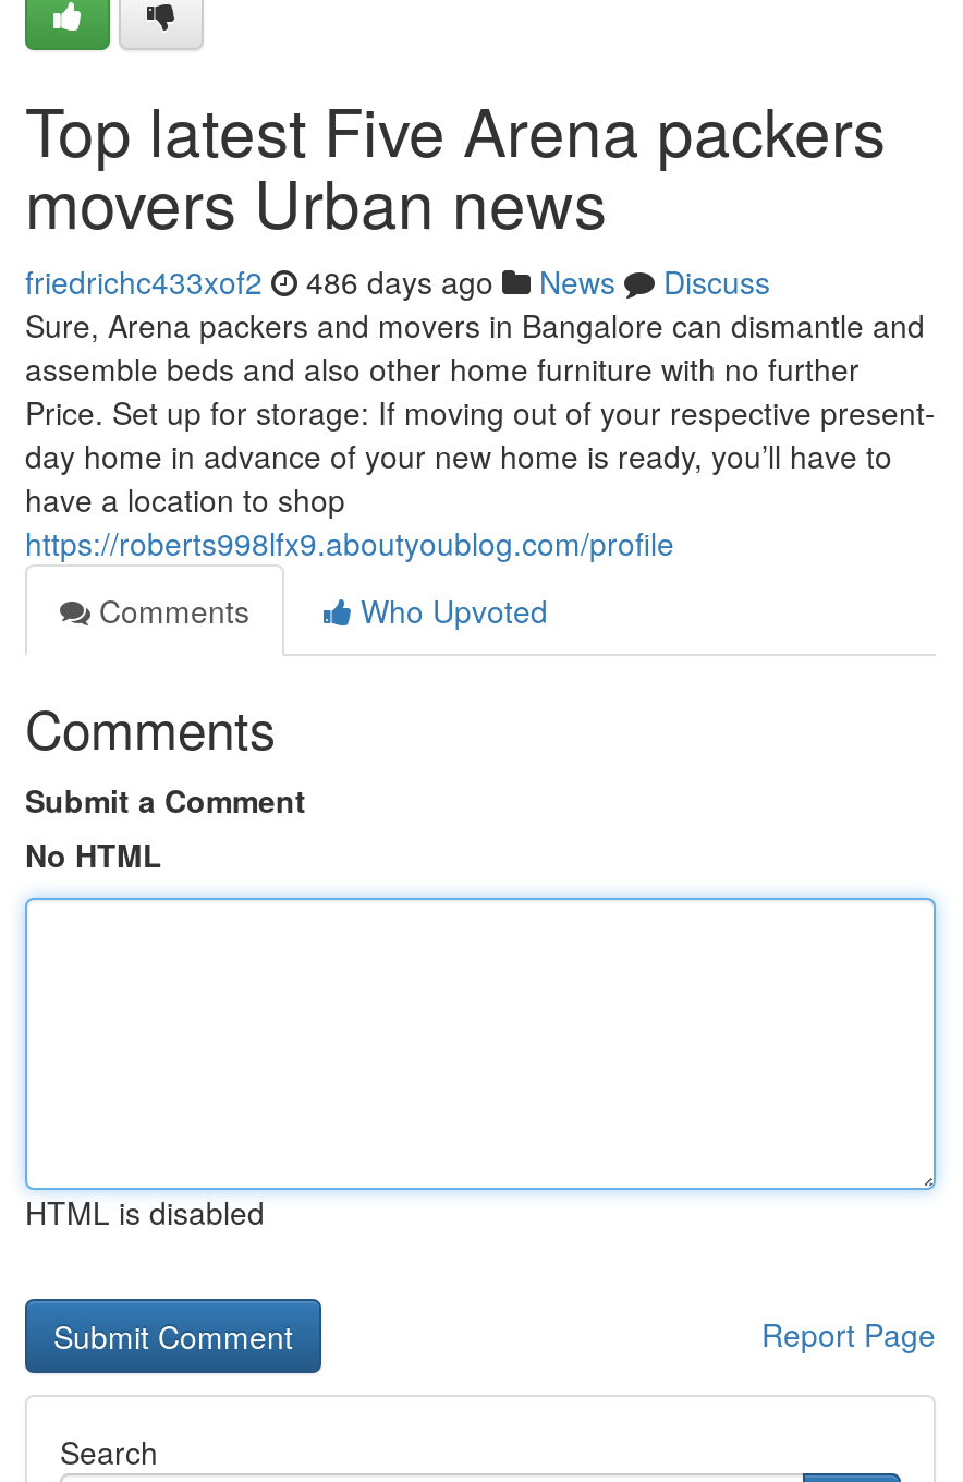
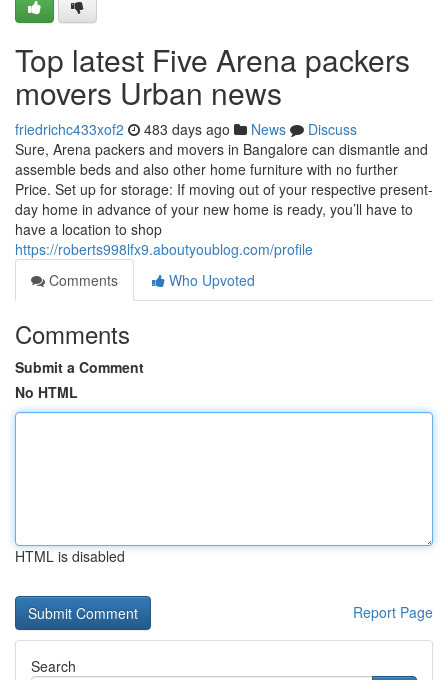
[25,259,770,303] friedrichc433xof2 486 days ago News Discuss -> [15,119,357,139] friedrichc433xof2 483 days ago News Discuss

